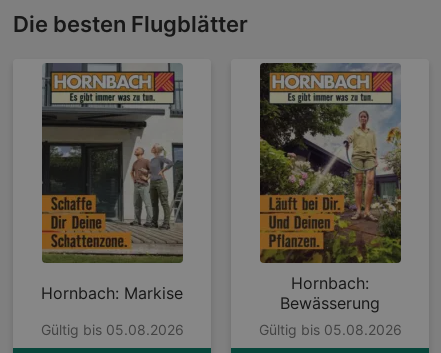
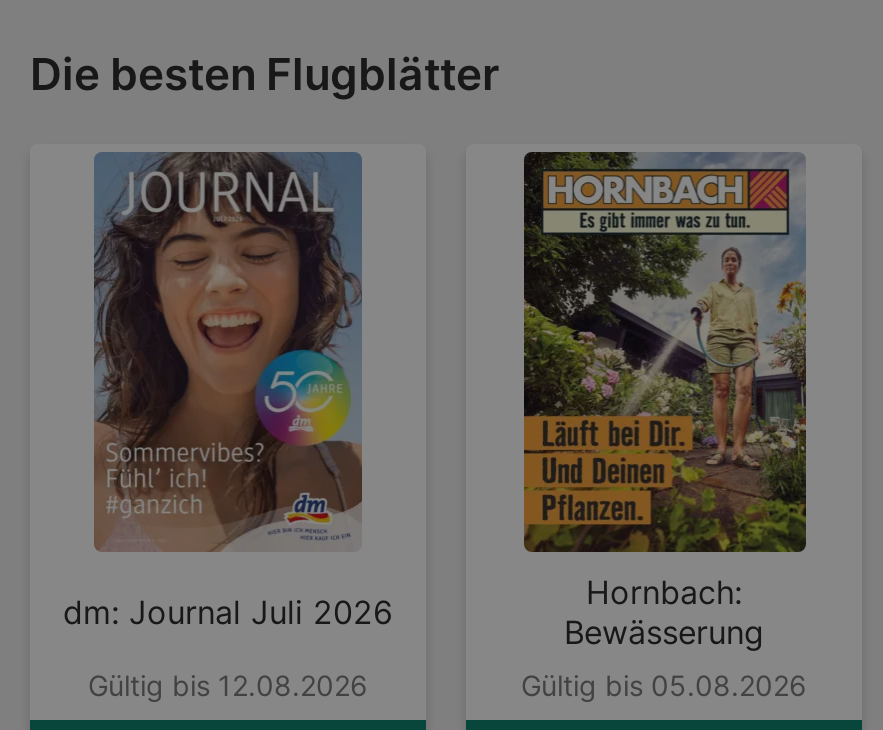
[41,63,184,303] [image] | Hornbach: Markise -> [63,152,393,631] [image] | dm: Journal Juli 2026
[40,321,183,338] Gültig bis 05.08.2026 -> [88,667,368,701] Gültig bis 12.08.2026

